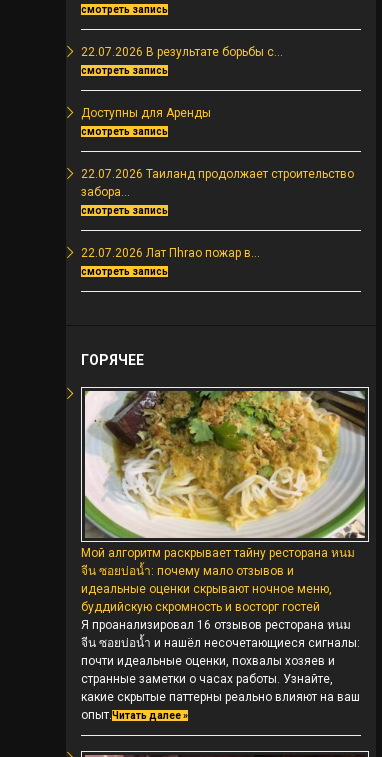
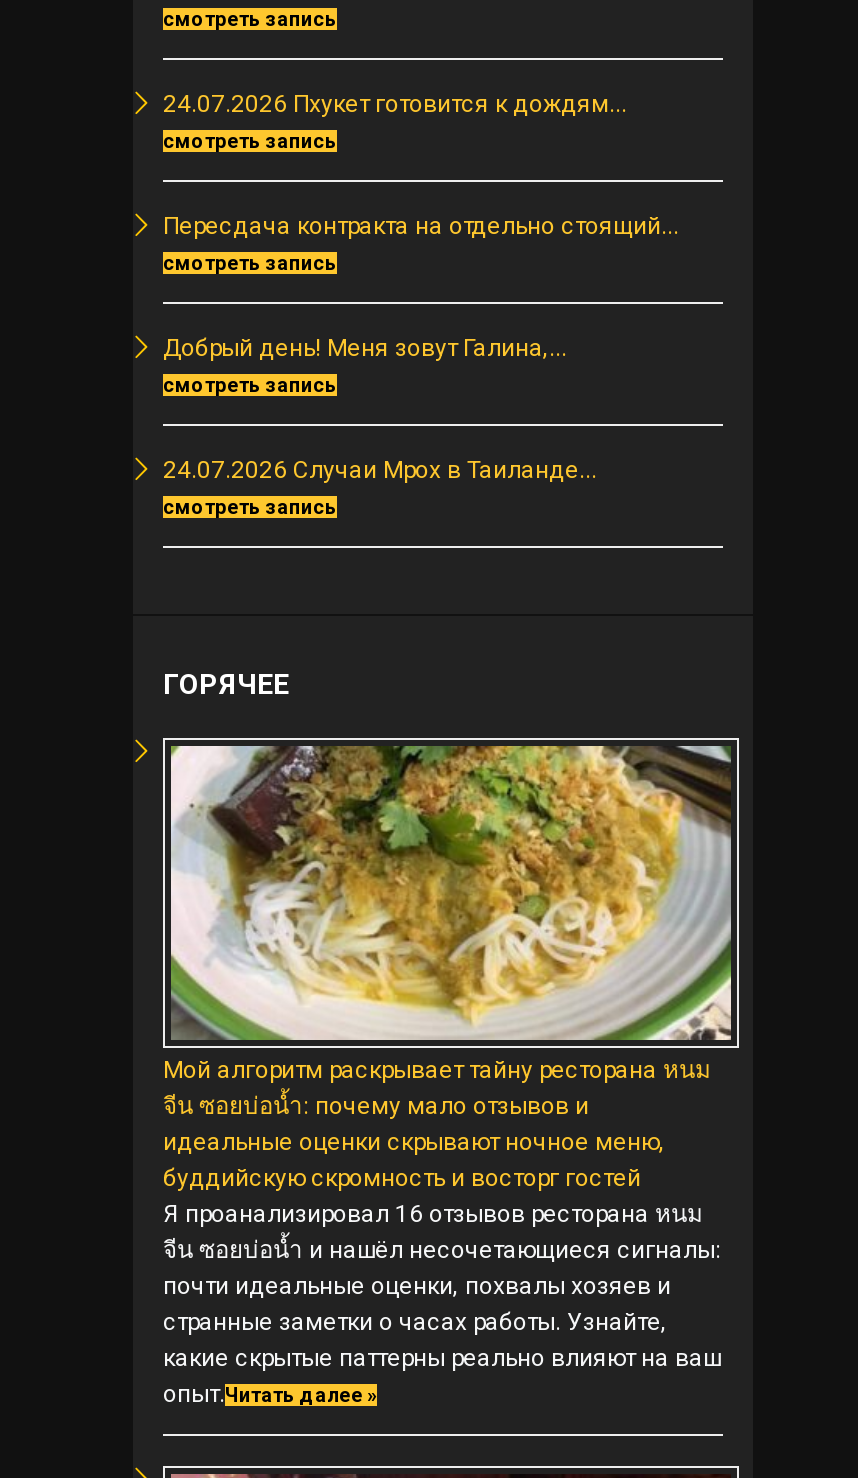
[81,45,283,59] 22.07.2026 В результате борьбы с... -> [163,90,627,118] 24.07.2026 Пхукет готовится к дождям...
[81,106,211,120] Доступны для Аренды -> [163,212,679,240] Пересдача контракта на отдельно стоящий...
[81,167,354,199] 22.07.2026 Таиланд продолжает строительство | забора... -> [163,334,567,362] Добрый день! Меня зовут Галина,...
[81,246,260,260] 22.07.2026 Лат Пhrao пожар в... -> [163,456,597,484] 24.07.2026 Случаи Mpox в Таиланде...

